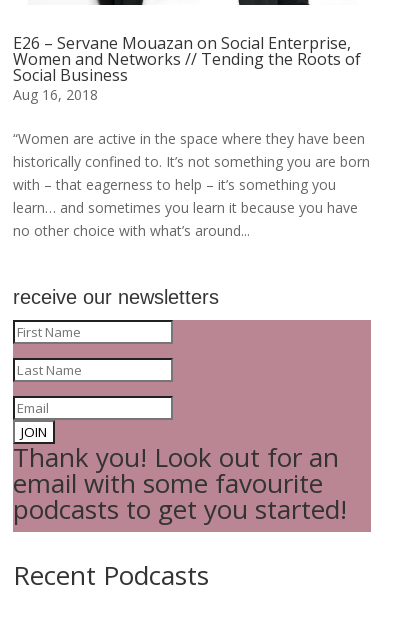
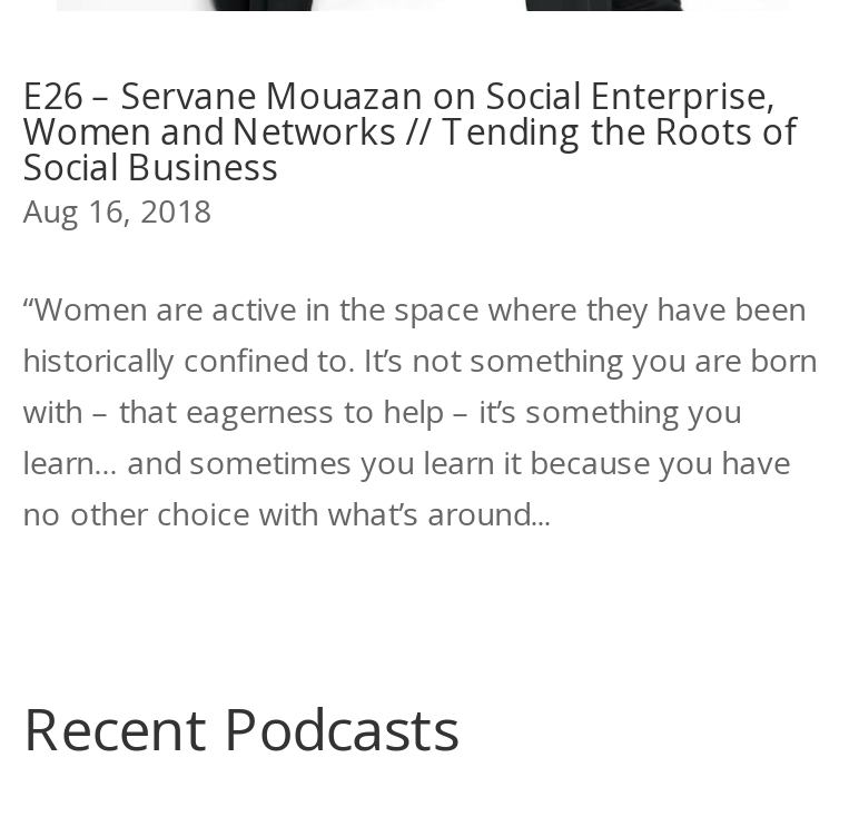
[13,286,219,308] receive our newsletters -> none
[12,319,372,533] [image] | JOIN | Thank you! Look out for an | email with some favourite | podcasts to get you started! -> none

